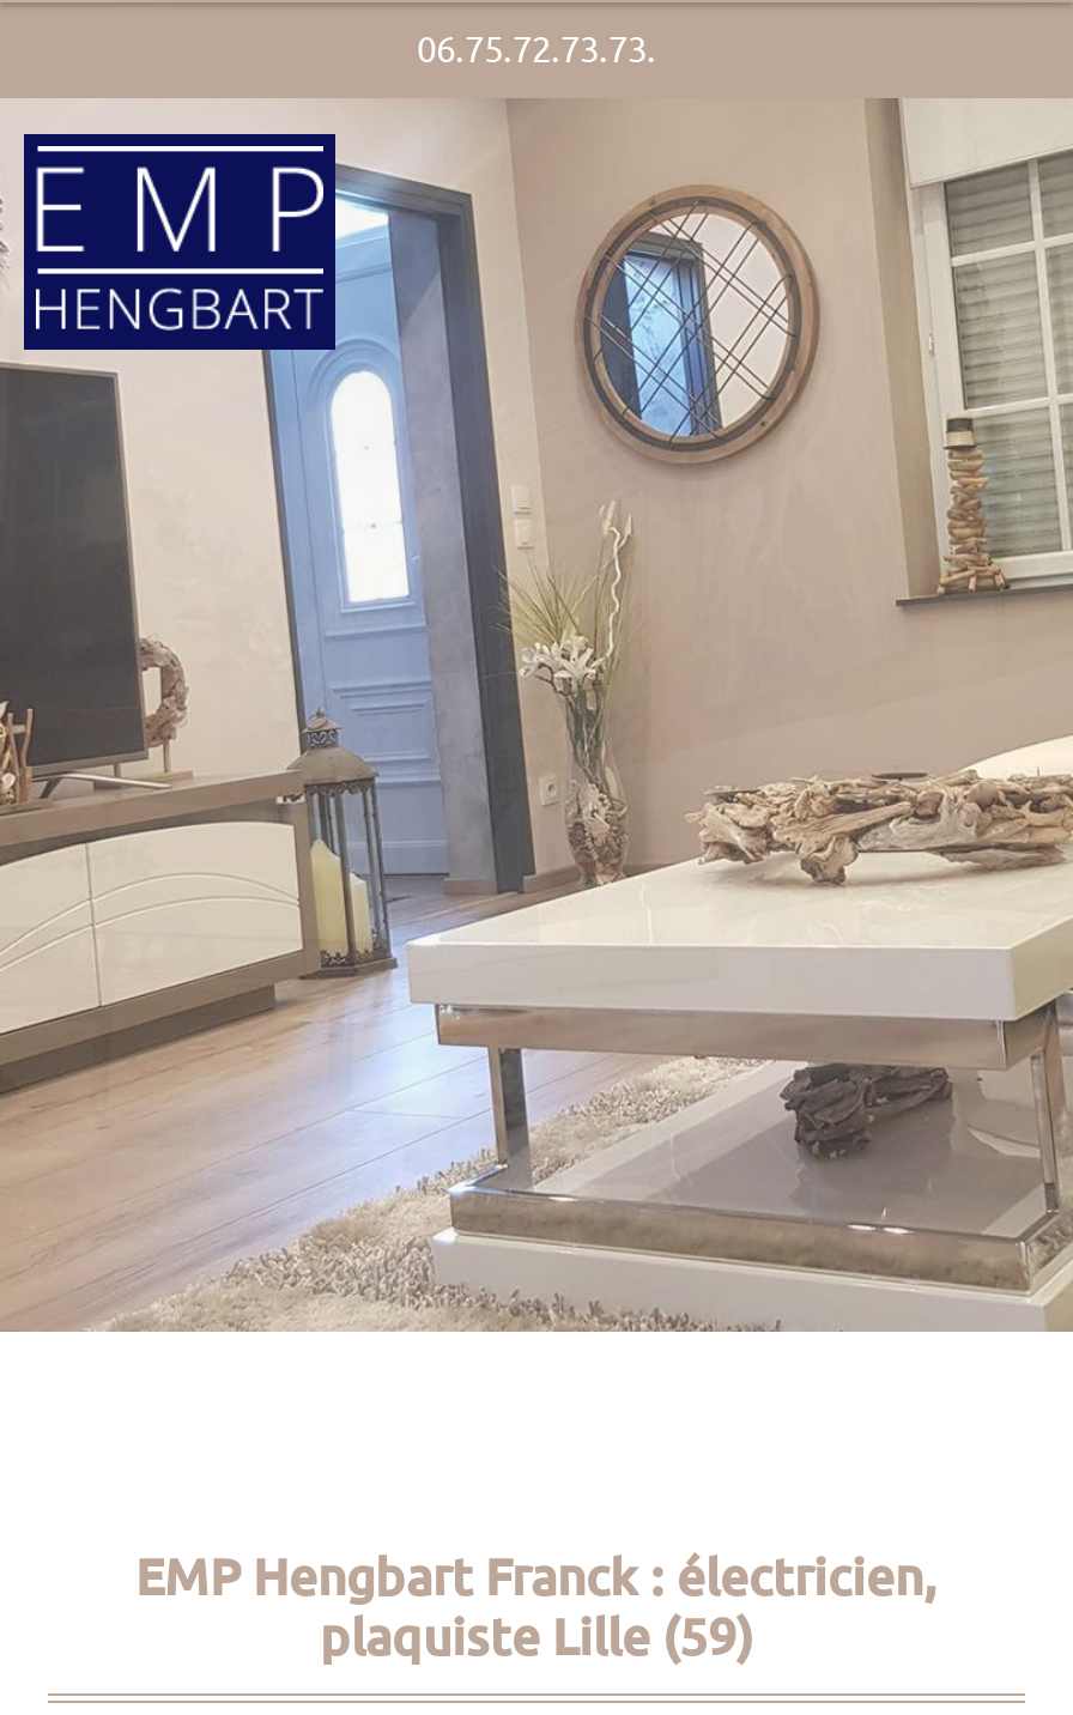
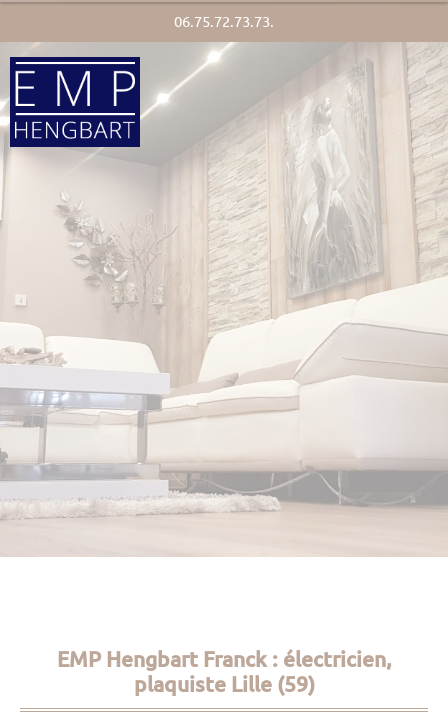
[7,98,1066,1332] [image] -> [3,42,445,556] [image]

